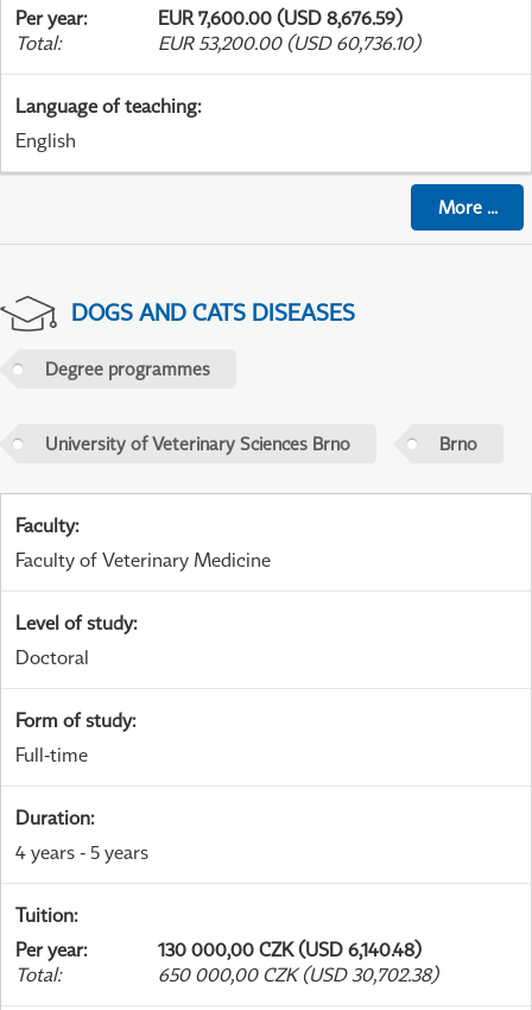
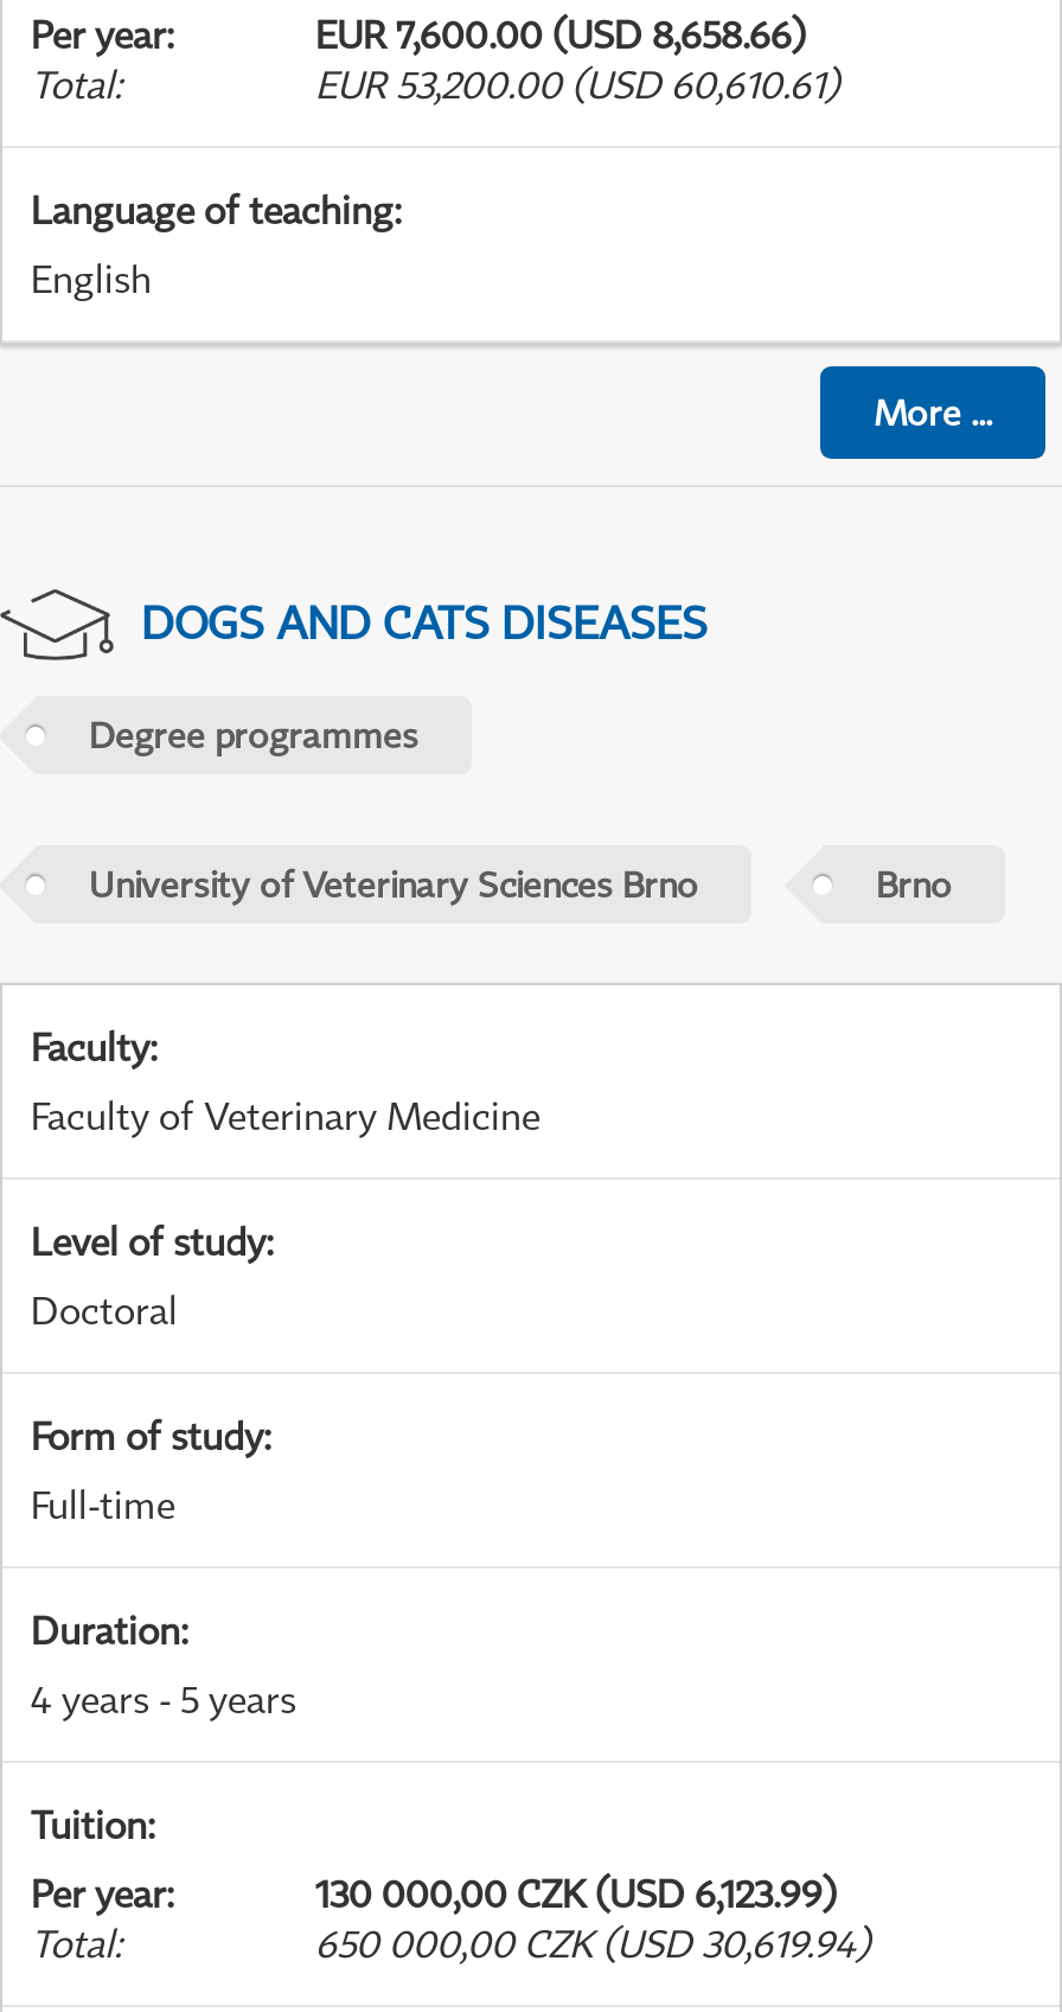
[158,6,403,30] EUR 7,600.00 (USD 8,676.59) -> [315,11,806,58] EUR 7,600.00 (USD 8,658.66)
[158,31,420,55] EUR 53,200.00 (USD 60,736.10) -> [315,61,839,108] EUR 53,200.00 (USD 60,610.61)
[158,938,422,961] 130 000,00 CZK (USD 6,140.48) -> [315,1870,837,1917] 130 000,00 CZK (USD 6,123.99)
[158,963,438,986] 650 000,00 CZK (USD 30,702.38) -> [315,1920,870,1967] 650 000,00 CZK (USD 30,619.94)

